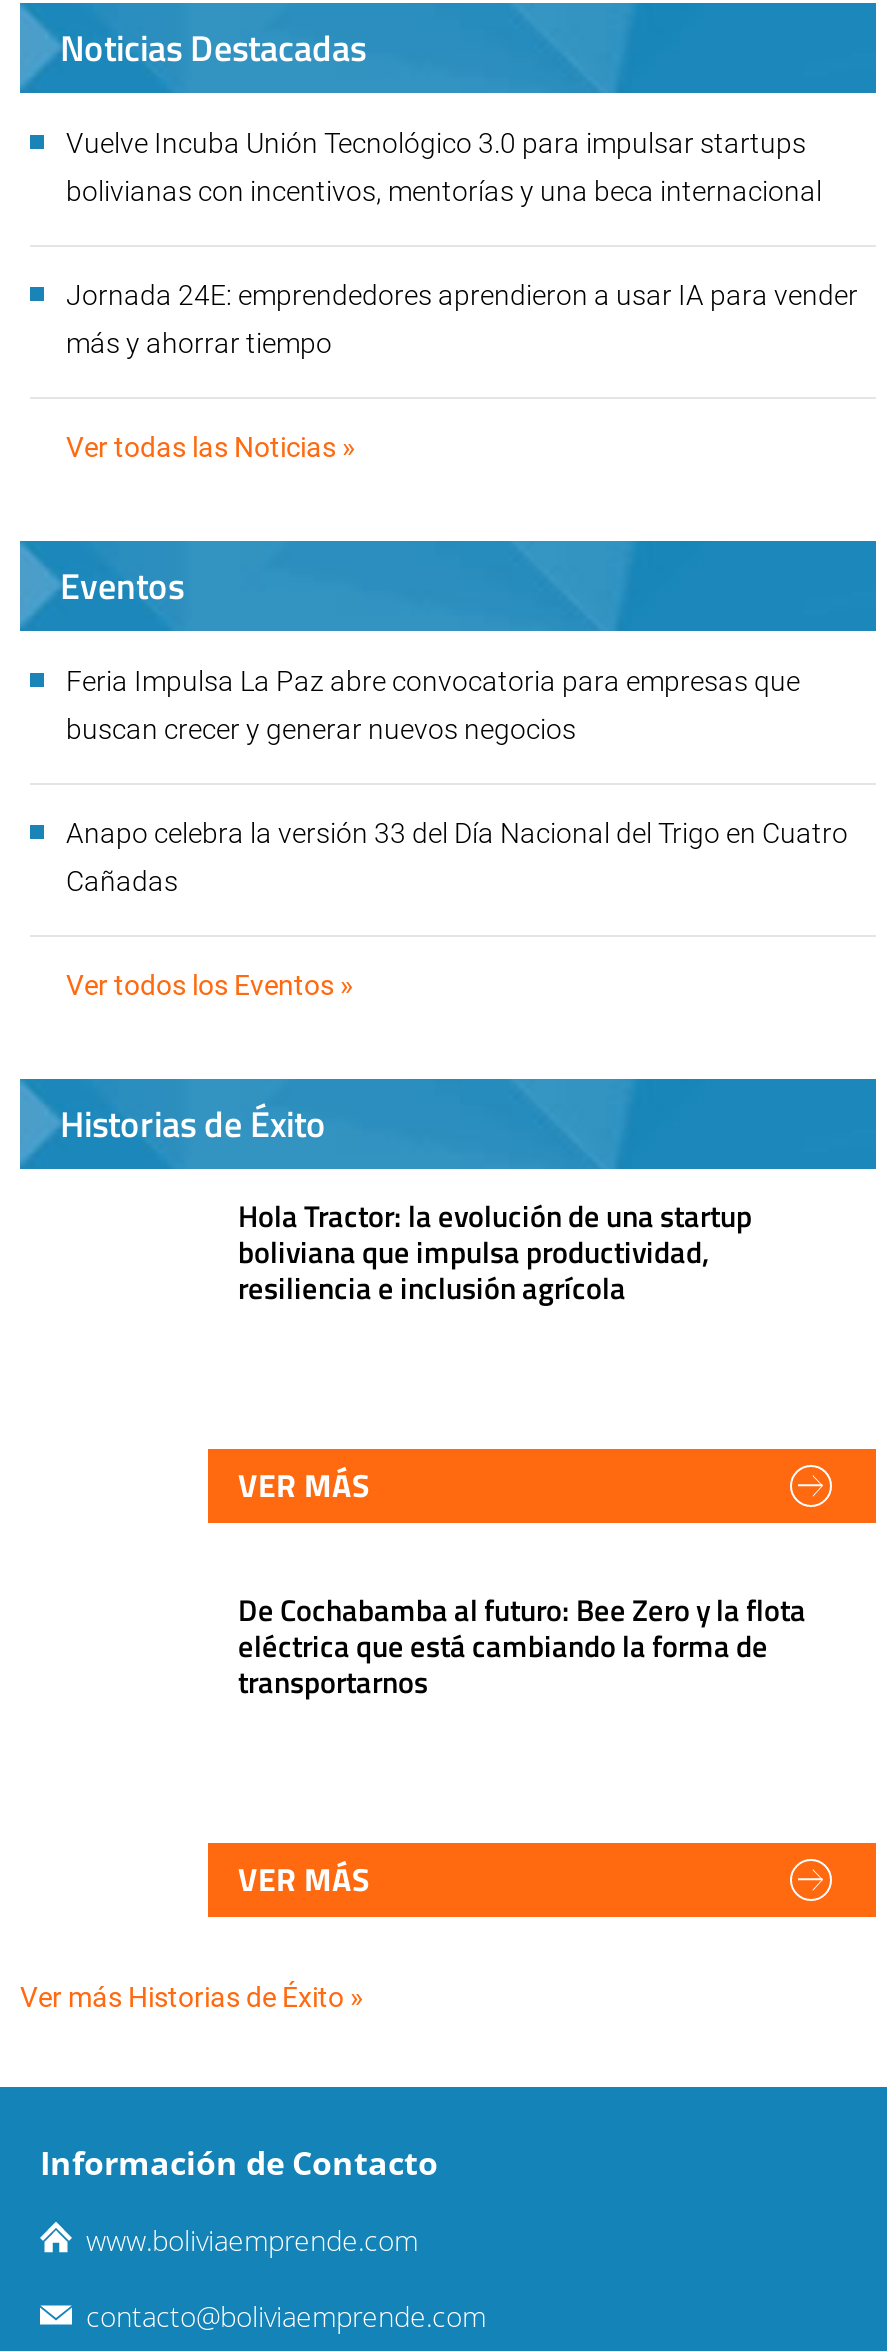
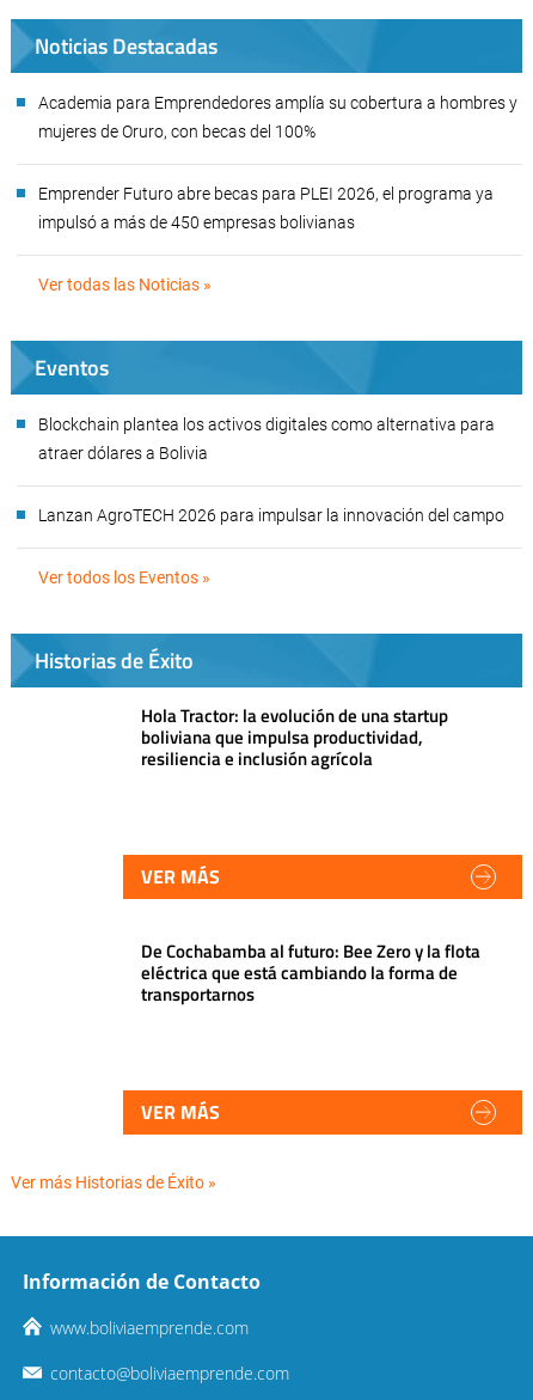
[66,128,806,160] Vuelve Incuba Unión Tecnológico 3.0 para impulsar startups -> [38,94,517,113] Academia para Emprendedores amplía su cobertura a hombres y
[66,176,828,208] bolivianas con incentivos, mentorías y una beca internacional -> [38,122,315,141] mujeres de Oruro, con becas del 100%
[66,280,858,312] Jornada 24E: emprendedores aprendieron a usar IA para vender -> [38,184,494,204] Emprender Futuro abre becas para PLEI 2026, el programa ya
[66,328,332,360] más y ahorrar tiempo -> [38,213,355,232] impulsó a más de 450 empresas bolivianas
[66,666,848,898] Feria Impulsa La Paz abre convocatoria para empresas que | buscan crecer y generar nuevos negocios | Anapo celebra la versión 33 del Día Nacional del Trigo en Cuatro | Cañadas -> [38,415,504,525] Blockchain plantea los activos digitales como alternativa para | atraer dólares a Bolivia | Lanzan AgroTECH 2026 para impulsar la innovación del campo

